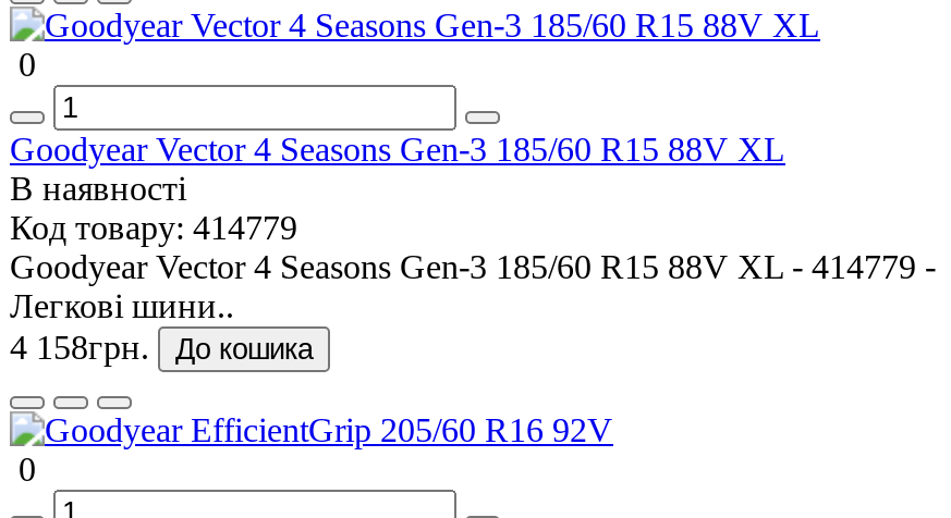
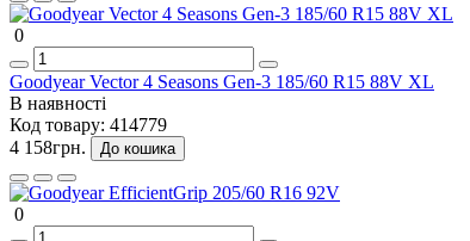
[10,248,936,324] Goodyear Vector 4 Seasons Gen-3 185/60 R15 88V XL - 414779 - | Легкові шини.. -> none

